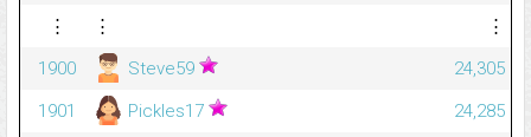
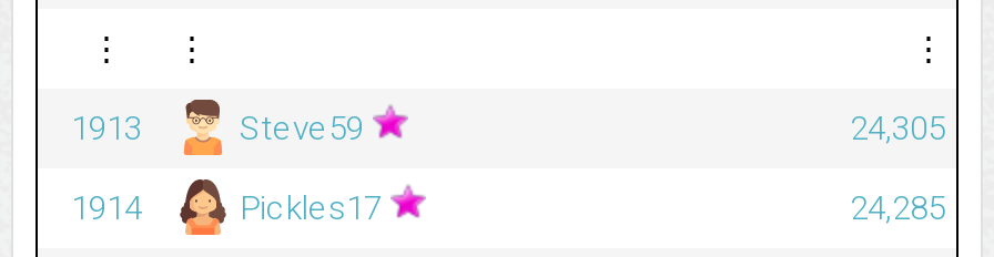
[38,58,76,79] 1900 -> [71,109,142,149] 1913
[38,101,76,122] 1901 -> [71,189,142,228] 1914

